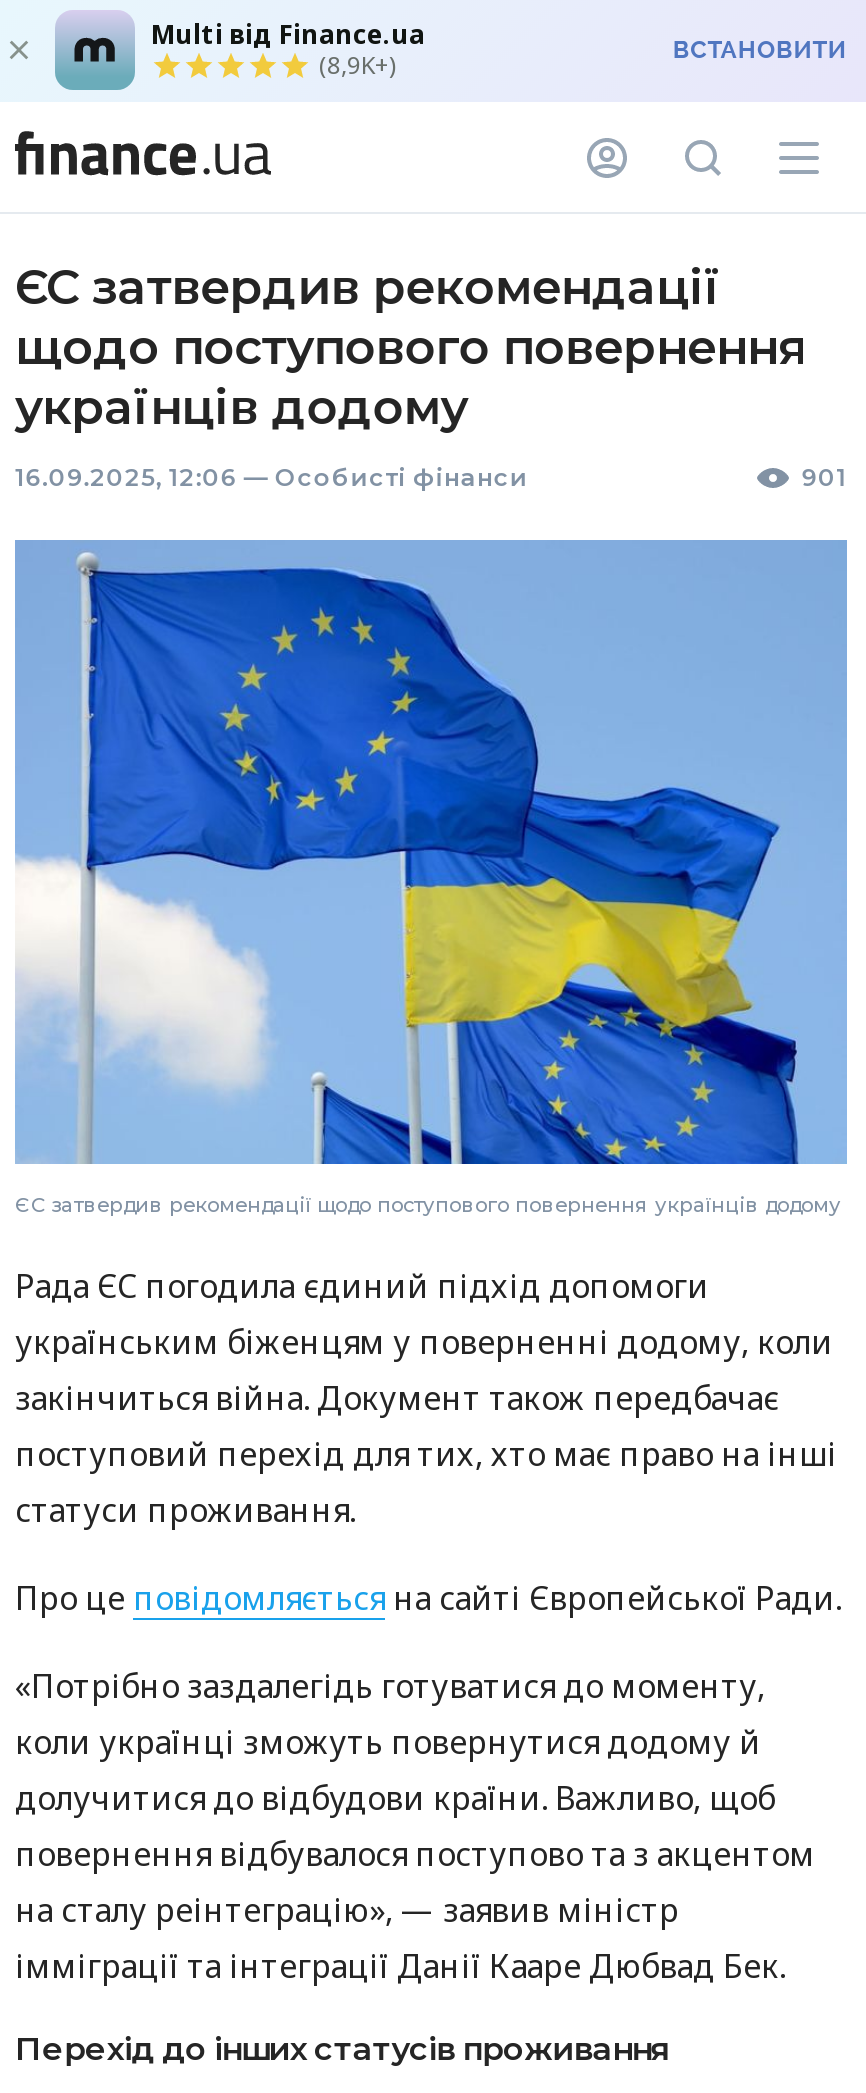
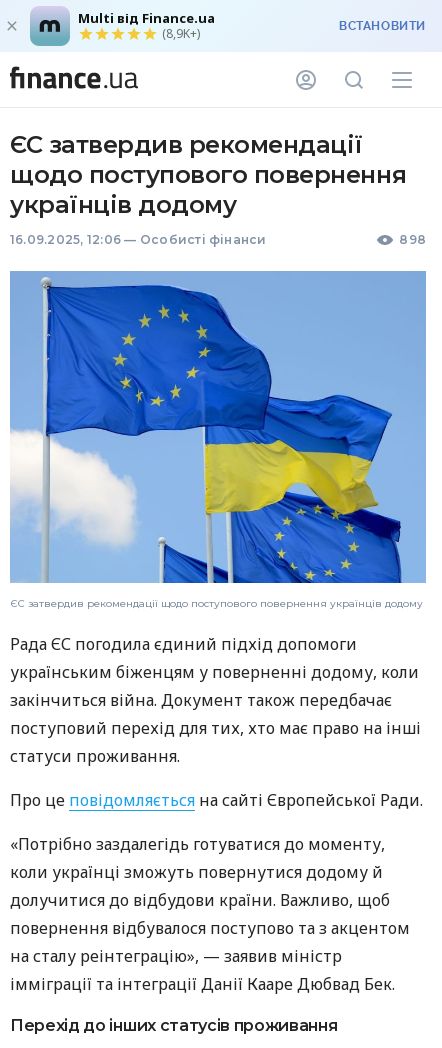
[802,462,847,492] 901 -> [399,232,426,247] 898

